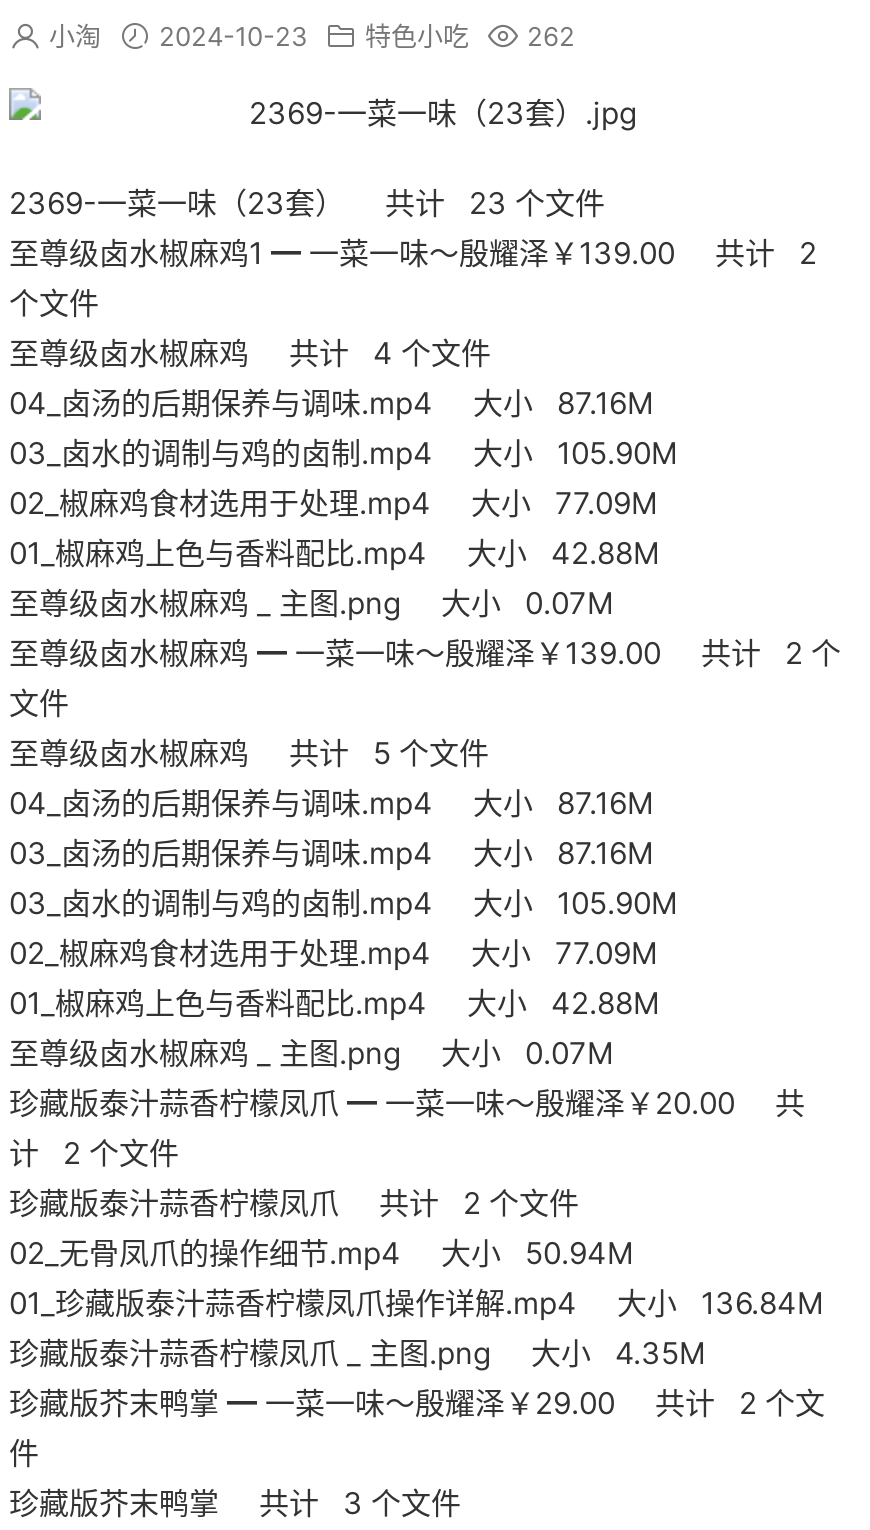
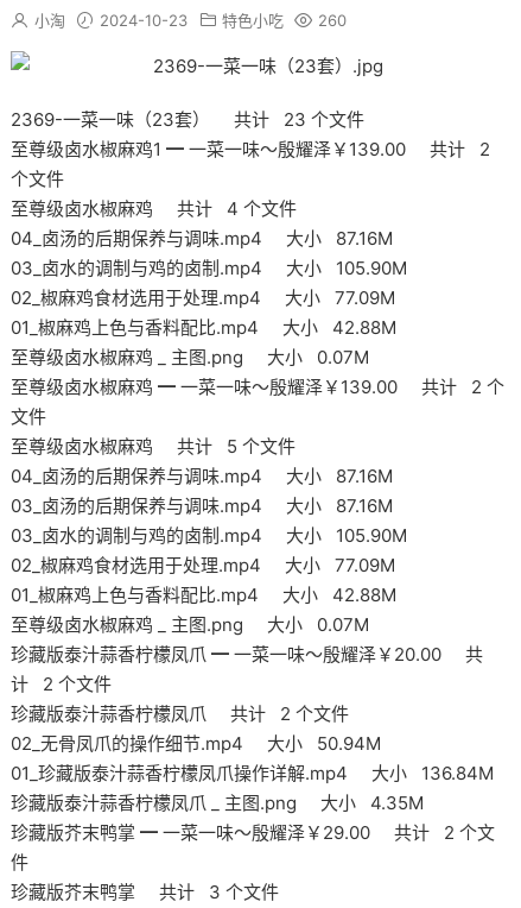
[49,20,575,52] 小淘 2024-10-23 特色小吃 262 -> [34,11,347,30] 小淘 2024-10-23 特色小吃 260

